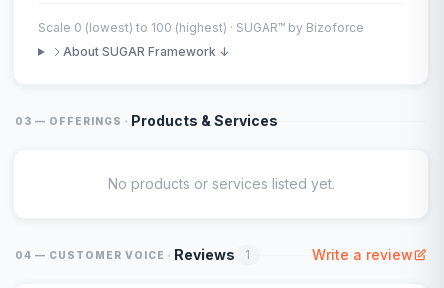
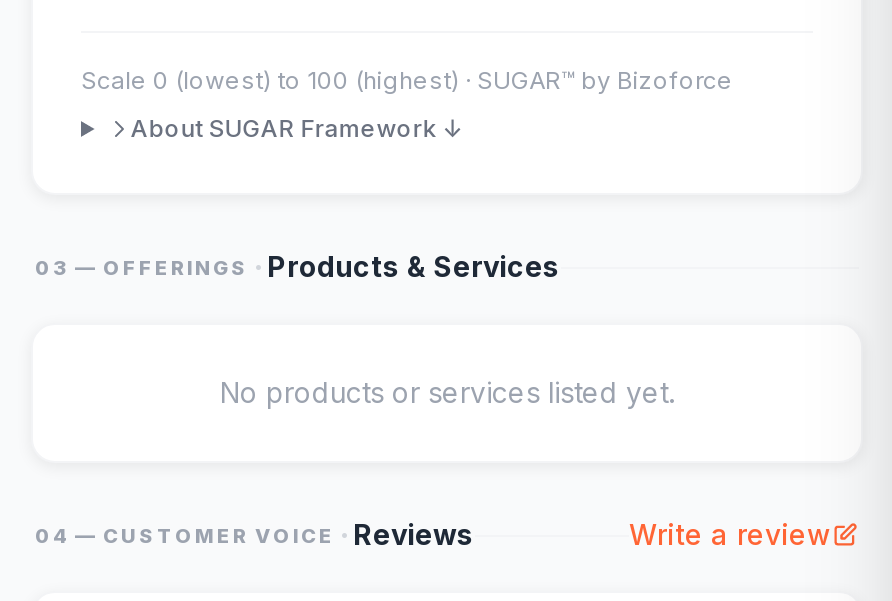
[245,247,250,262] 1 -> none

